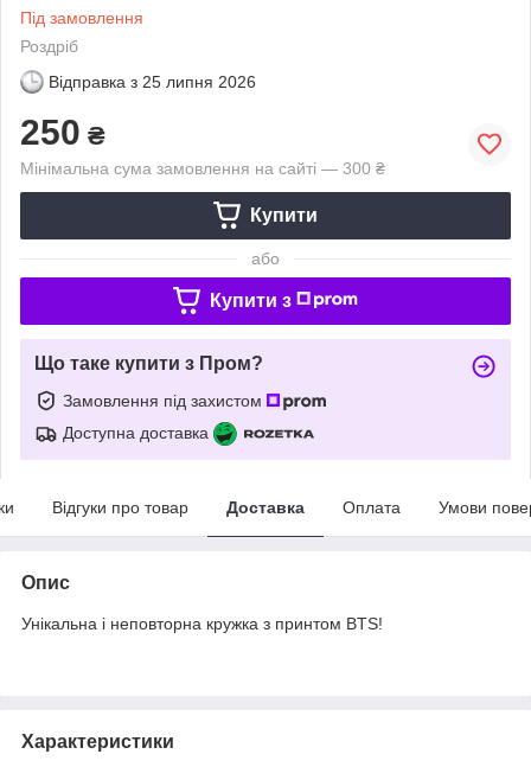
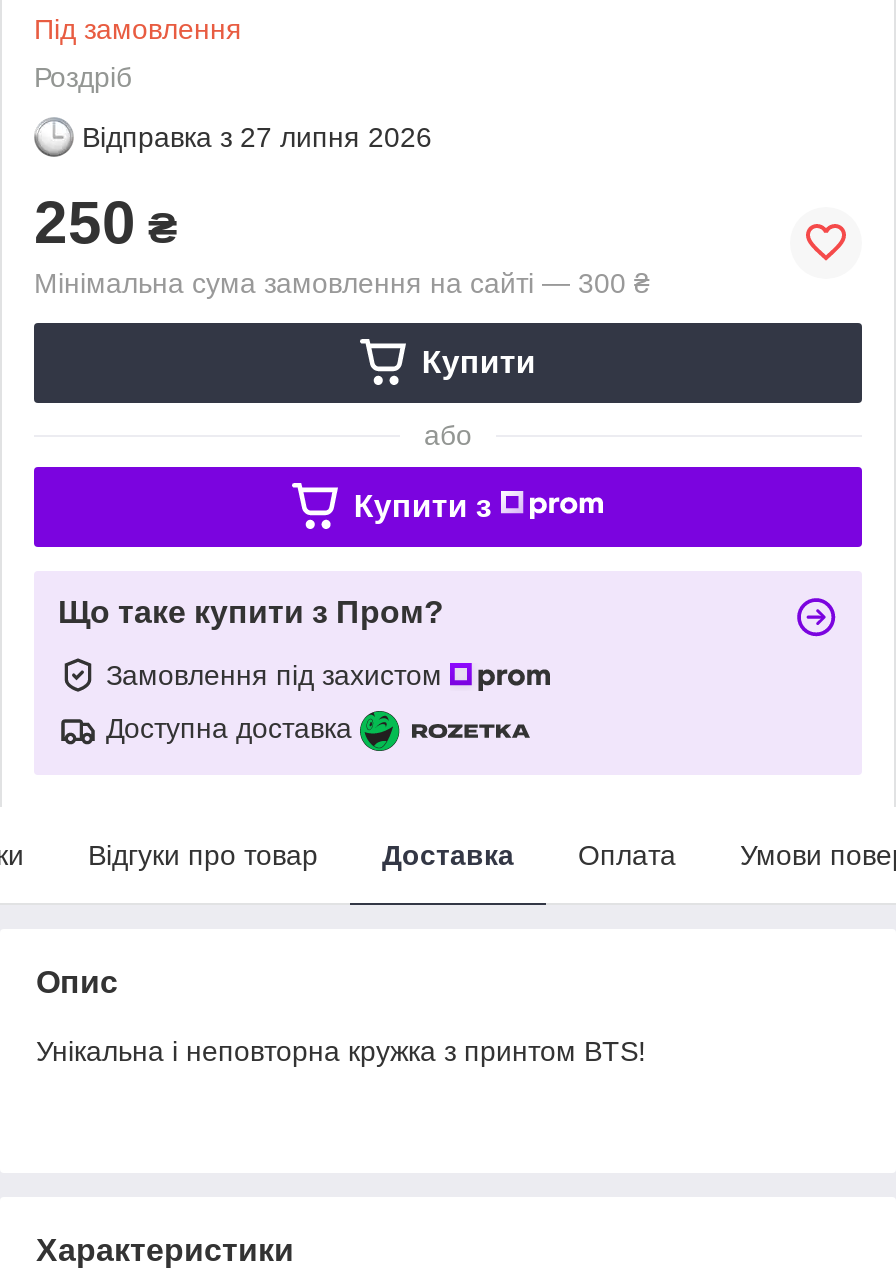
[49,72,256,91] Відправка з 25 липня 2026 -> [82,121,432,153] Відправка з 27 липня 2026

